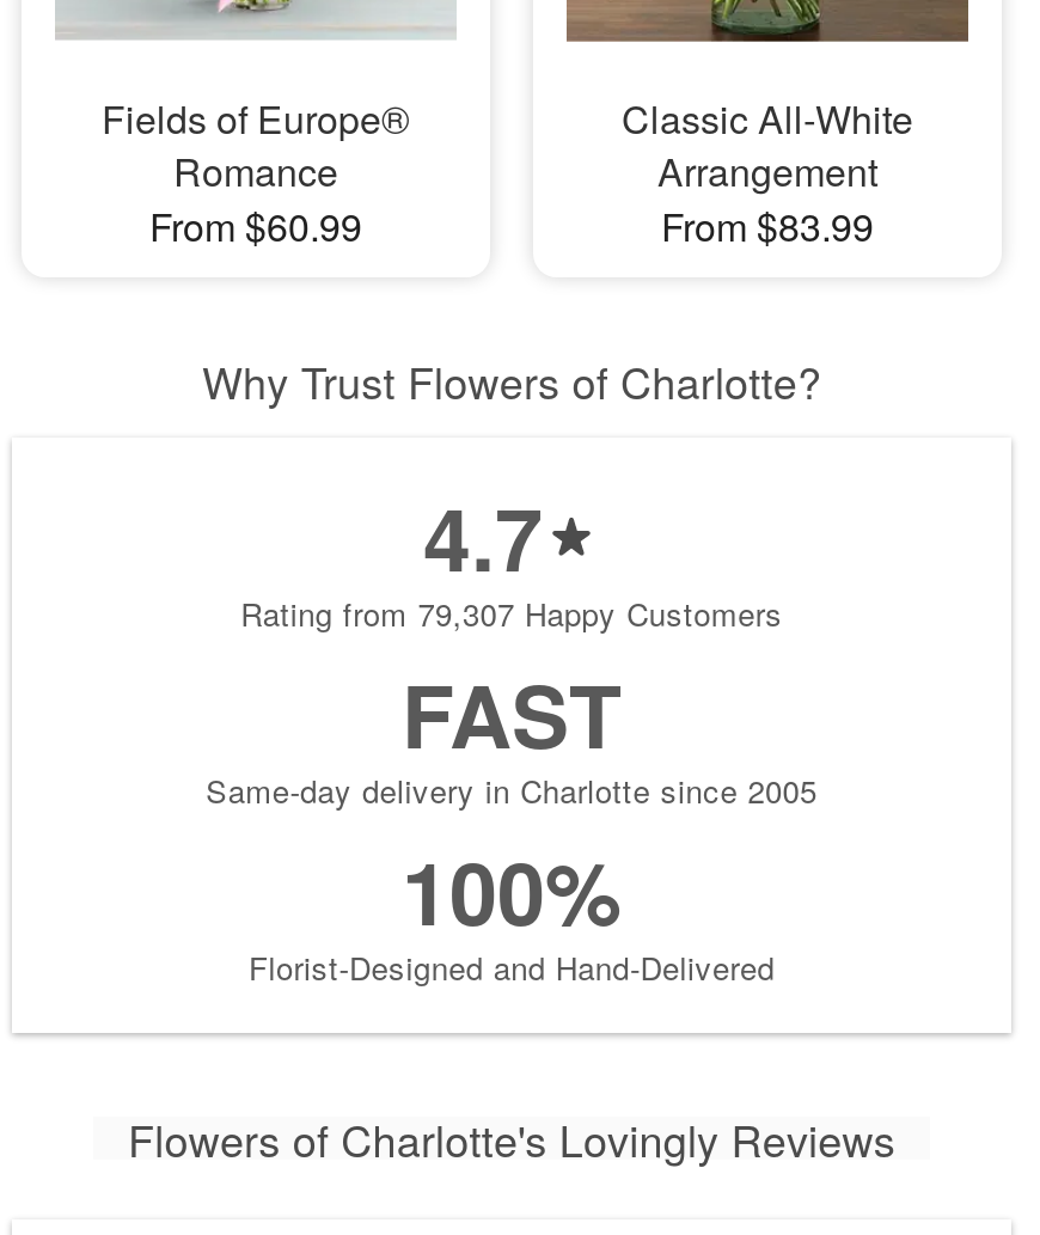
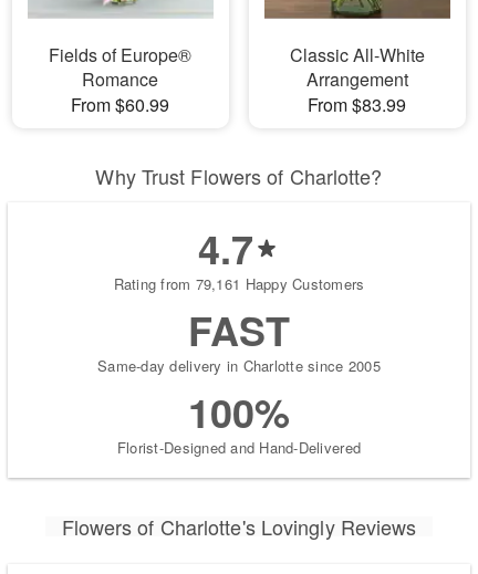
[241,591,783,637] Rating from 79,307 Happy Customers -> [114,273,364,294] Rating from 79,161 Happy Customers

